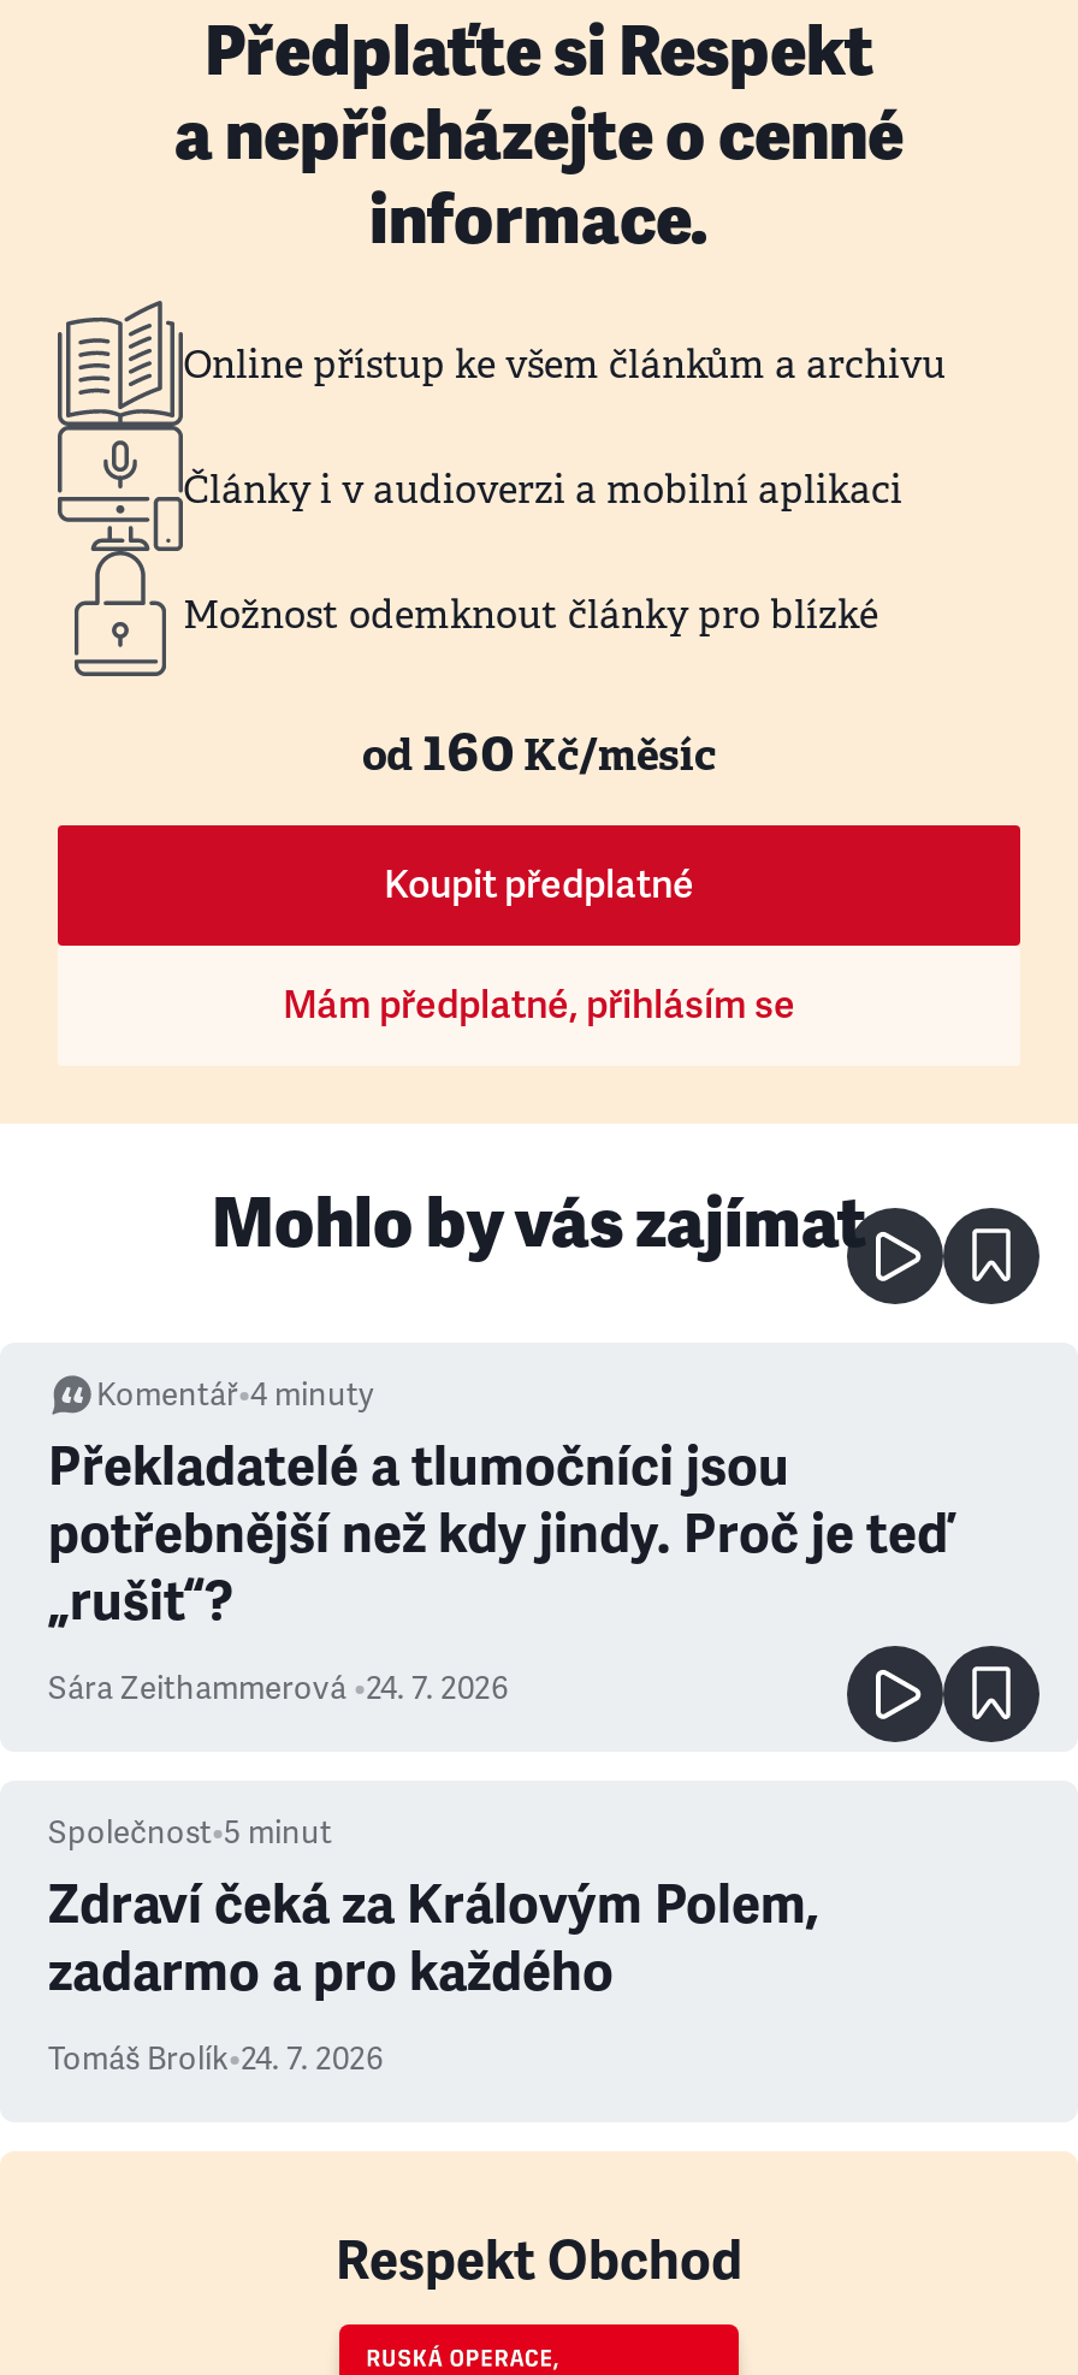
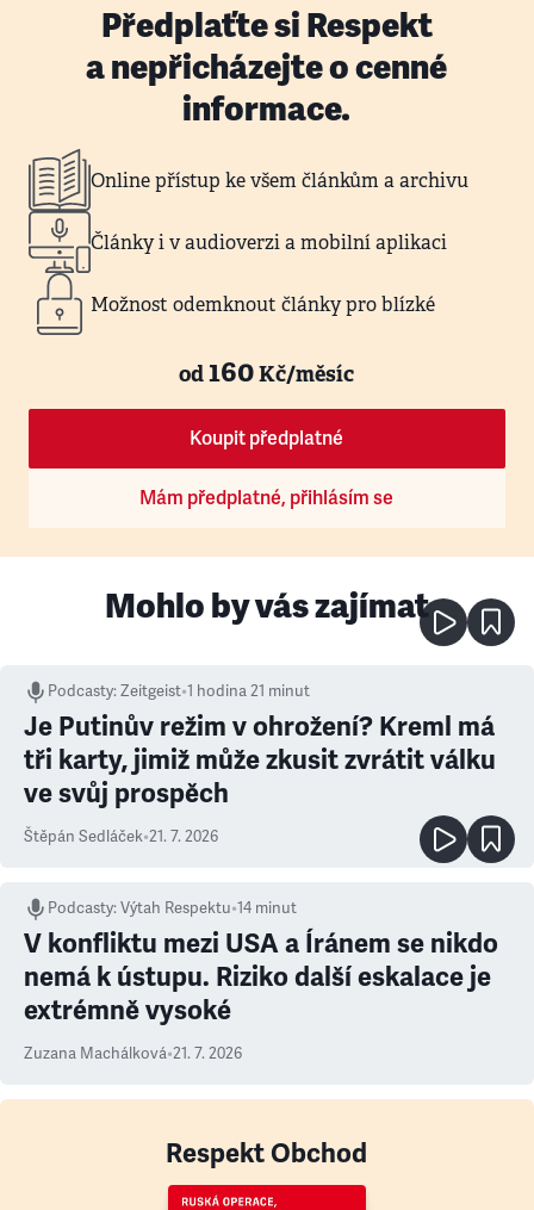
[48,1376,953,1634] Komentář•4 minuty | Překladatelé a tlumočníci jsou | potřebnější než kdy jindy. Proč je teď | „rušit“? -> [24,682,496,809] Podcasty: Zeitgeist•1 hodina 21 minut | Je Putinův režim v ohrožení? Kreml má | tři karty, jimiž může zkusit zvrátit válku | ve svůj prospěch
[48,1670,508,1708] Sára Zeithammerová •24. 7. 2026 -> [24,827,218,846] Štěpán Sedláček •21. 7. 2026
[48,1814,818,2004] Společnost•5 minut | Zdraví čeká za Královým Polem, | zadarmo a pro každého -> [24,899,498,1026] Podcasty: Výtah Respektu•14 minut | V konfliktu mezi USA a Íránem se nikdo | nemá k ústupu. Riziko další eskalace je | extrémně vysoké
[48,2041,383,2079] Tomáš Brolík•24. 7. 2026 -> [24,1044,242,1063] Zuzana Machálková•21. 7. 2026

